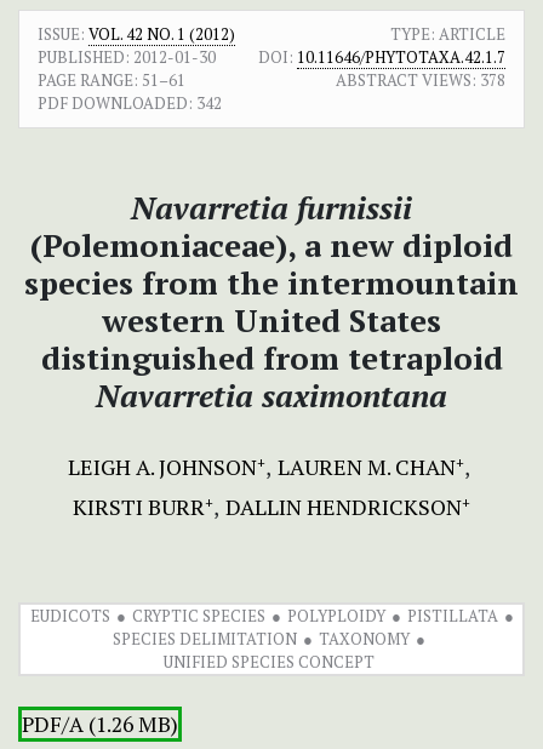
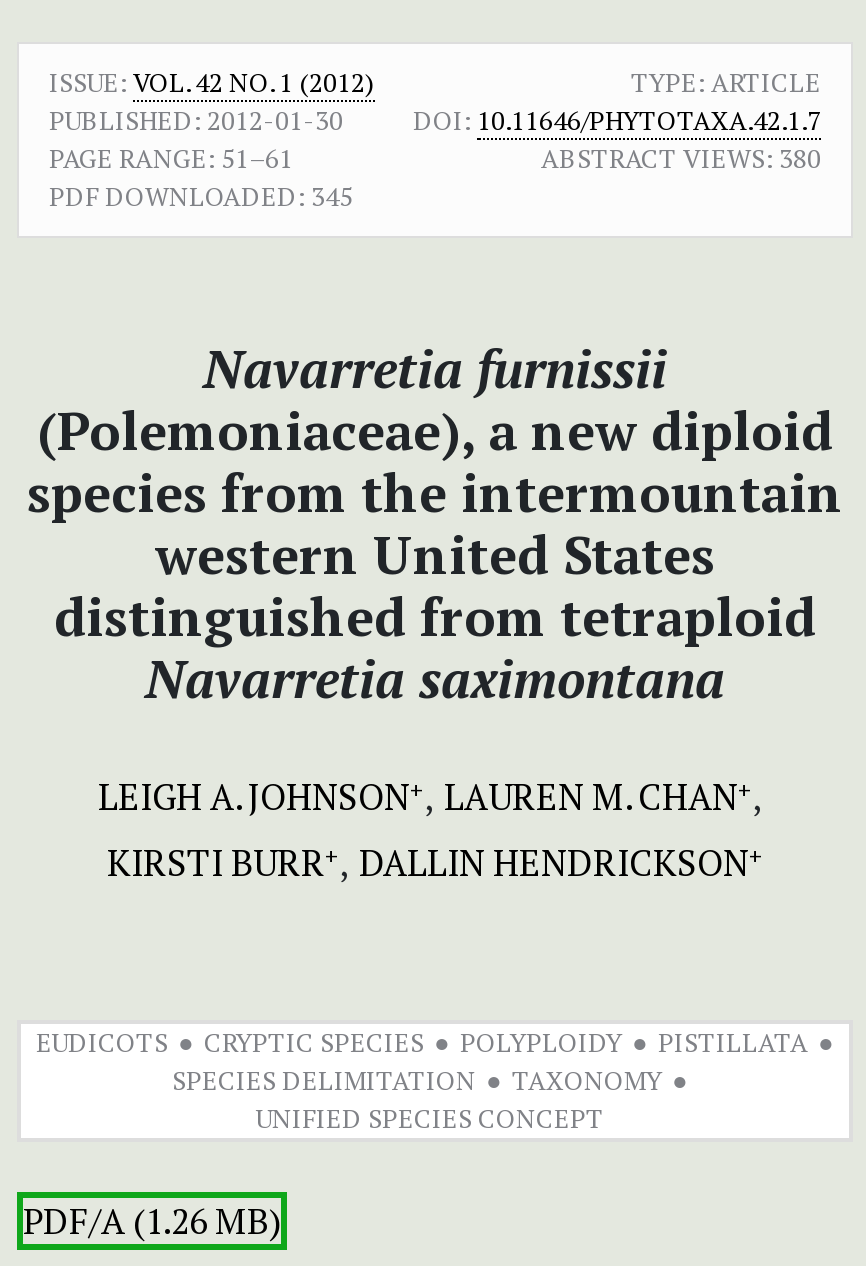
[336,69,505,91] ABSTRACT VIEWS:378 -> [541,140,821,176] ABSTRACT VIEWS:380
[38,92,222,114] PDF DOWNLOADED: 342 -> [49,178,353,214] PDF DOWNLOADED: 345

